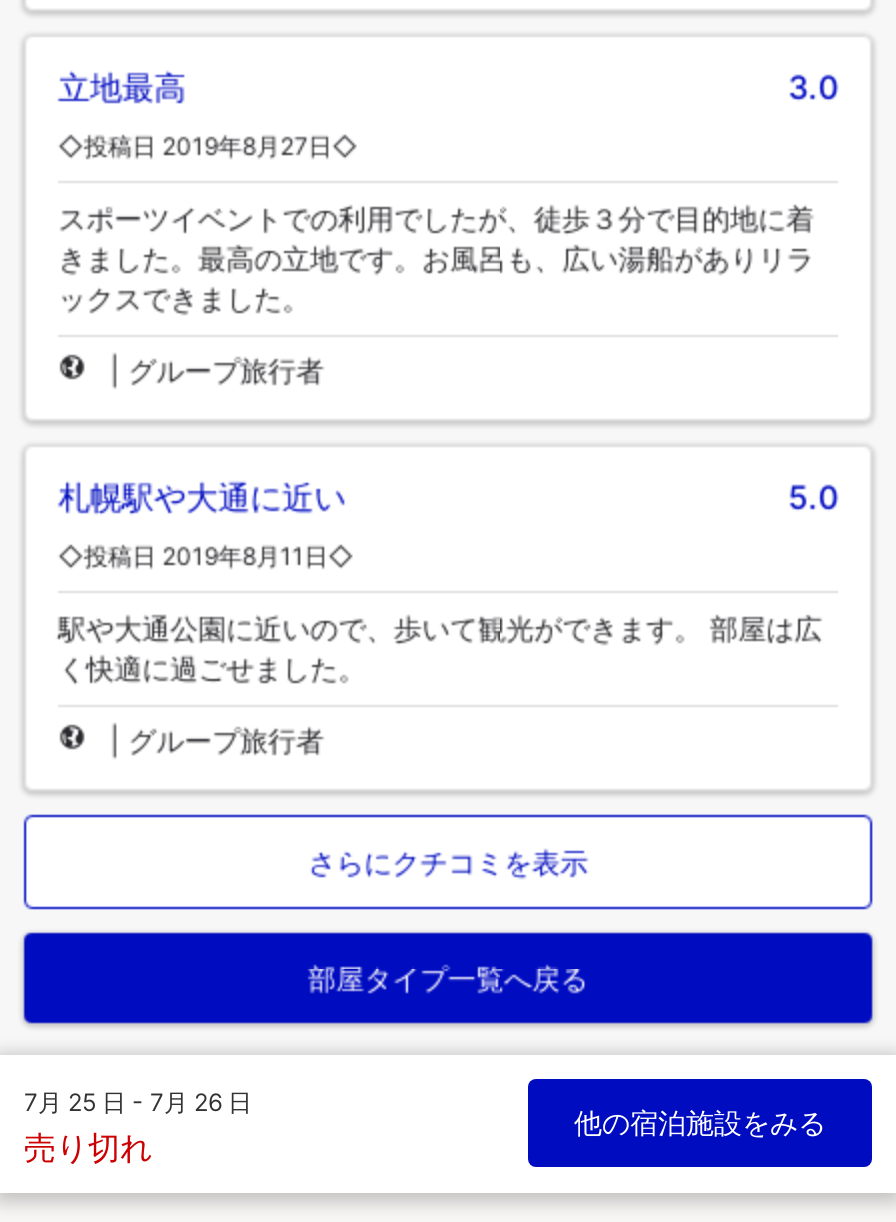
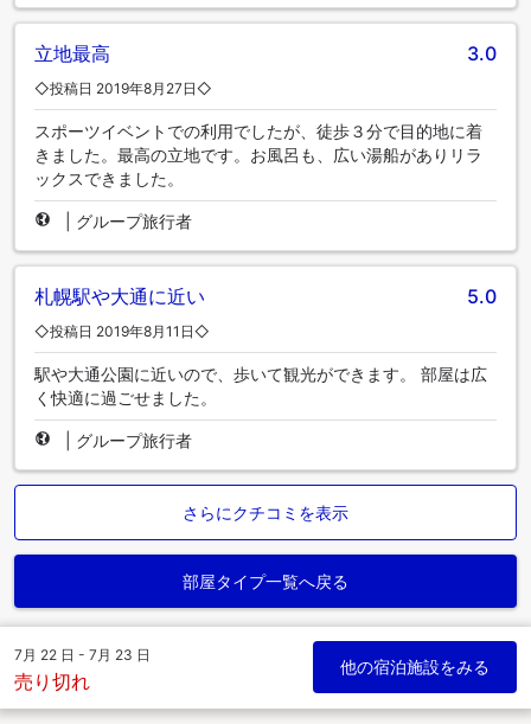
[24,1087,252,1117] 7月 25 日 - 7月 26 日 -> [14,646,151,663] 7月 22 日 - 7月 23 日

